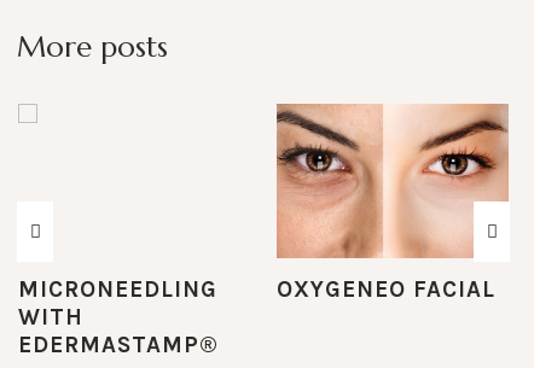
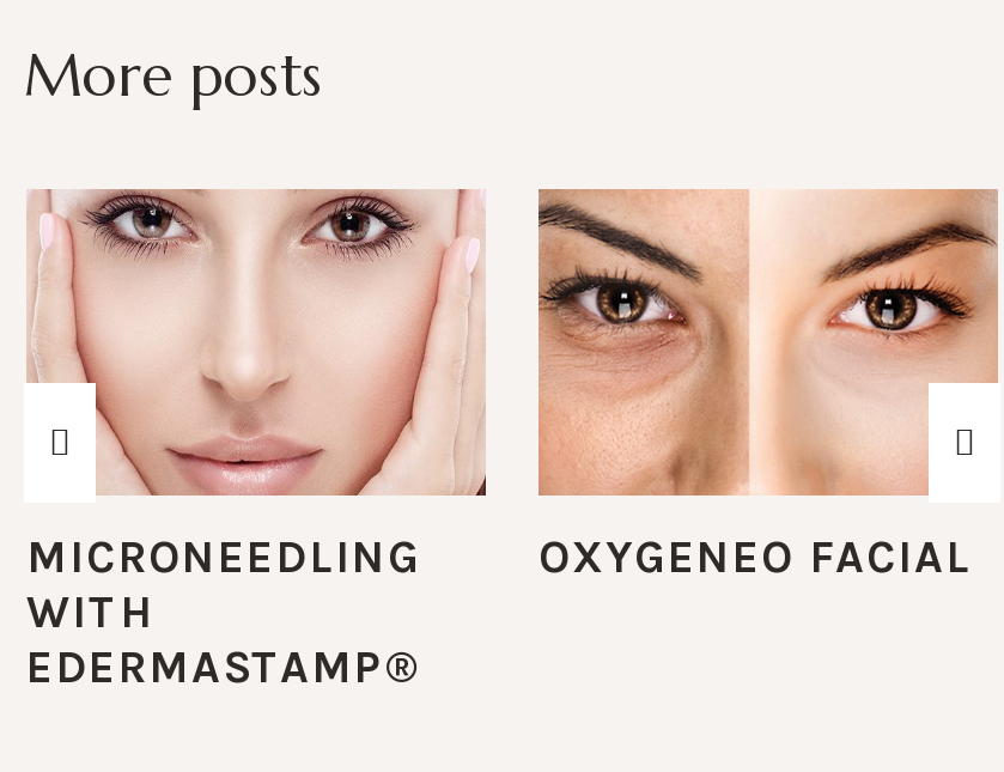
none -> [26,188,488,499] [image]

